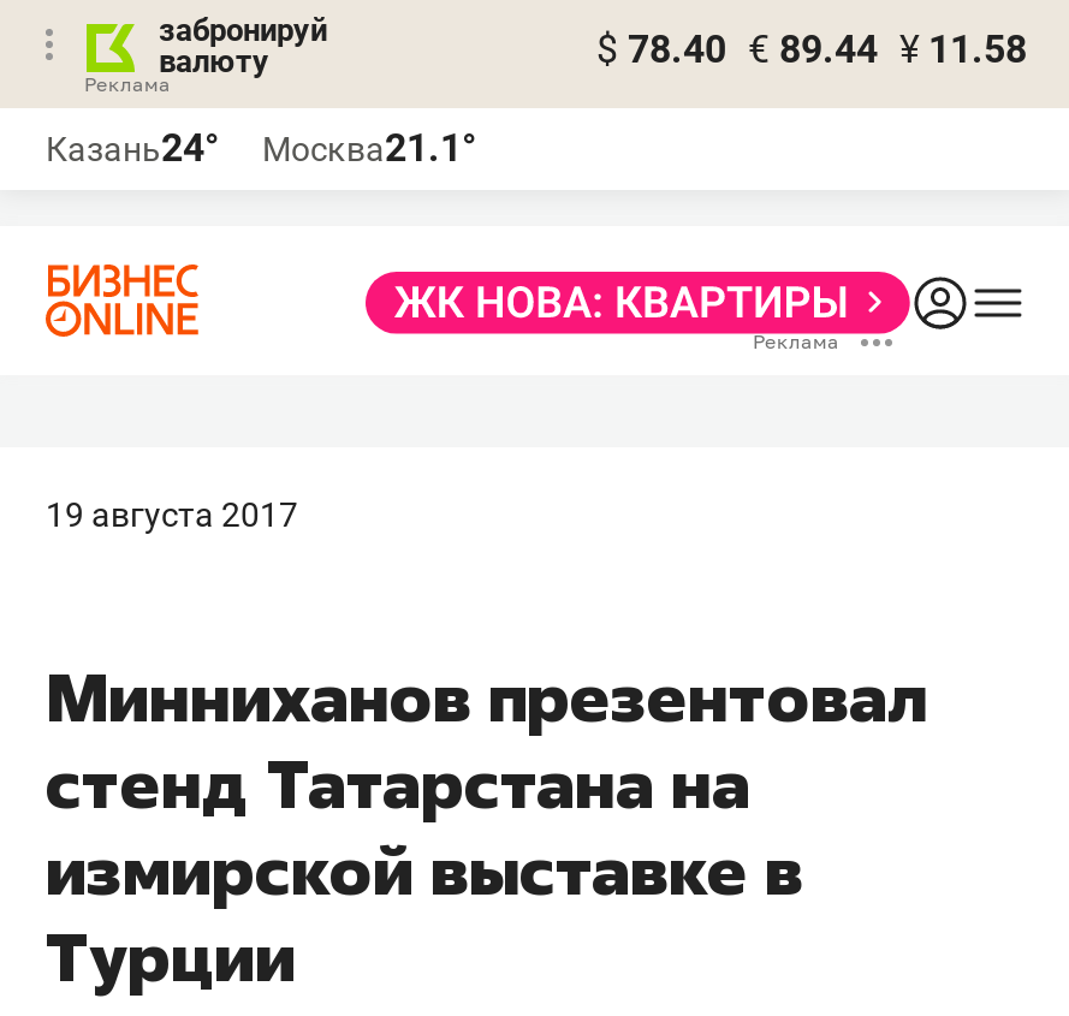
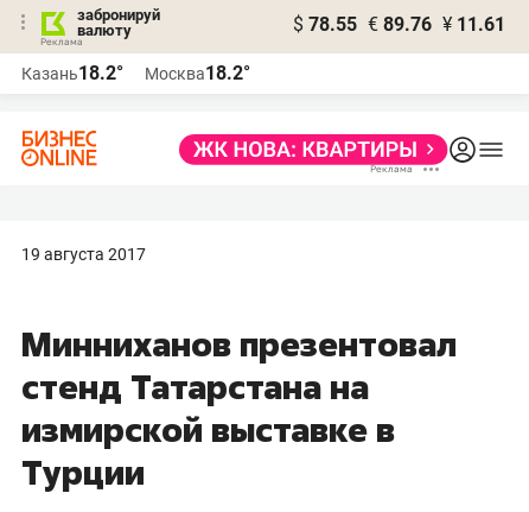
[596,26,1027,72] $ 78.40 € 89.44 ¥ 11.58 -> [293,13,505,36] $ 78.55 € 89.76 ¥ 11.61
[46,125,219,171] Казань24° -> [21,62,123,84] Казань18.2°
[262,125,476,171] Москва21.1° -> [145,62,250,84] Москва18.2°

